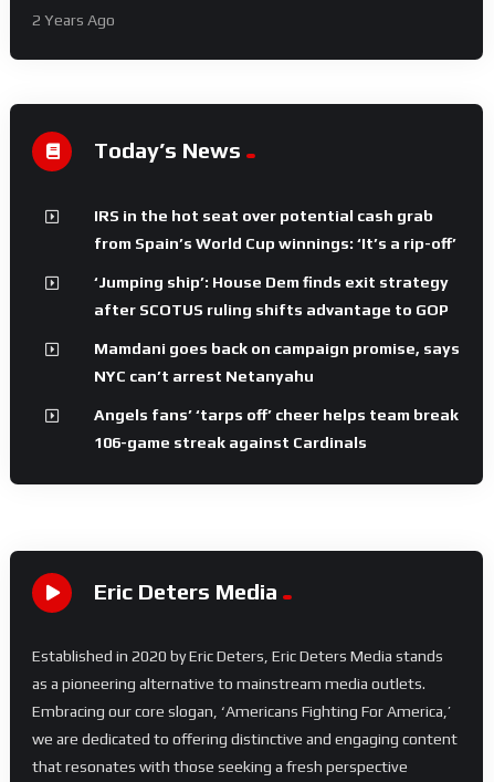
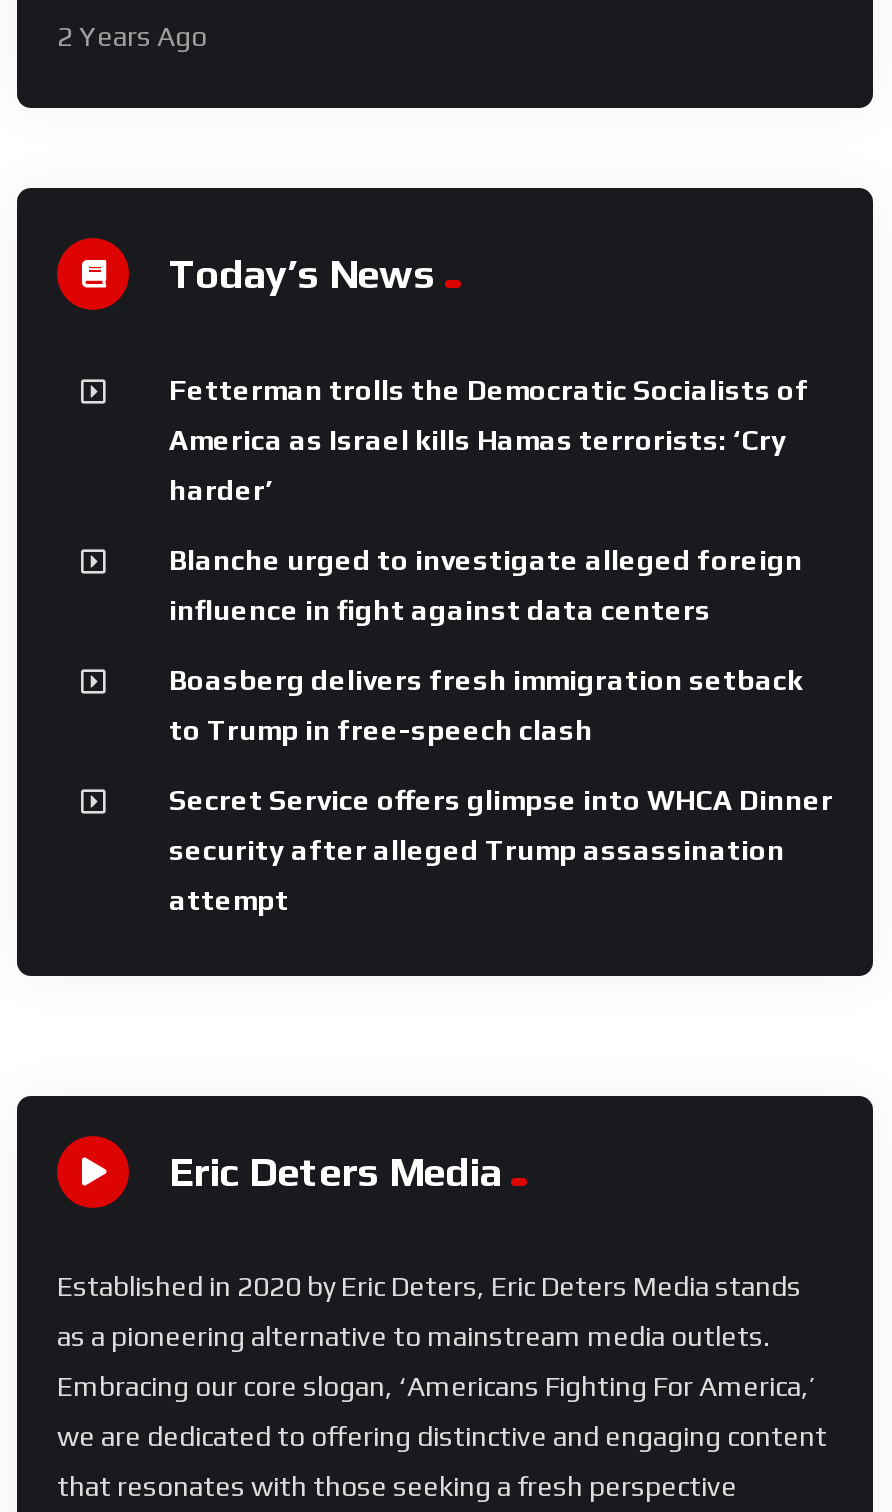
[94,207,460,451] IRS in the hot seat over potential cash grab | from Spain’s World Cup winnings: ‘It’s a rip-off’ | ‘Jumping ship’: House Dem finds exit strategy | after SCOTUS ruling shifts advantage to GOP | Mamdani goes back on campaign promise, says | NYC can’t arrest Netanyahu | Angels fans’ ‘tarps off’ cheer helps team break | 106-game streak against Cardinals -> [169,374,833,916] Fetterman trolls the Democratic Socialists of | America as Israel kills Hamas terrorists: ‘Cry | harder’ | Blanche urged to investigate alleged foreign | influence in fight against data centers | Boasberg delivers fresh immigration setback | to Trump in free-speech clash | Secret Service offers glimpse into WHCA Dinner | security after alleged Trump assassination | attempt

